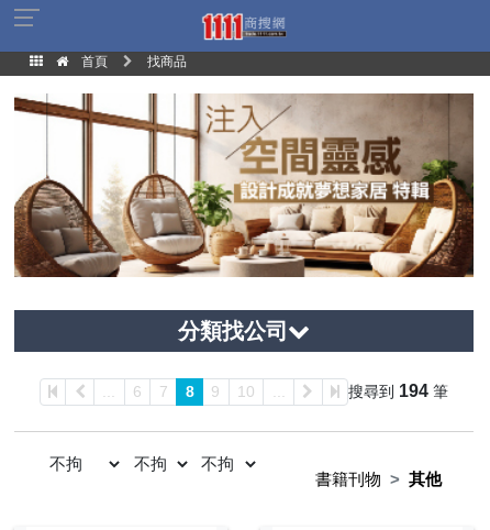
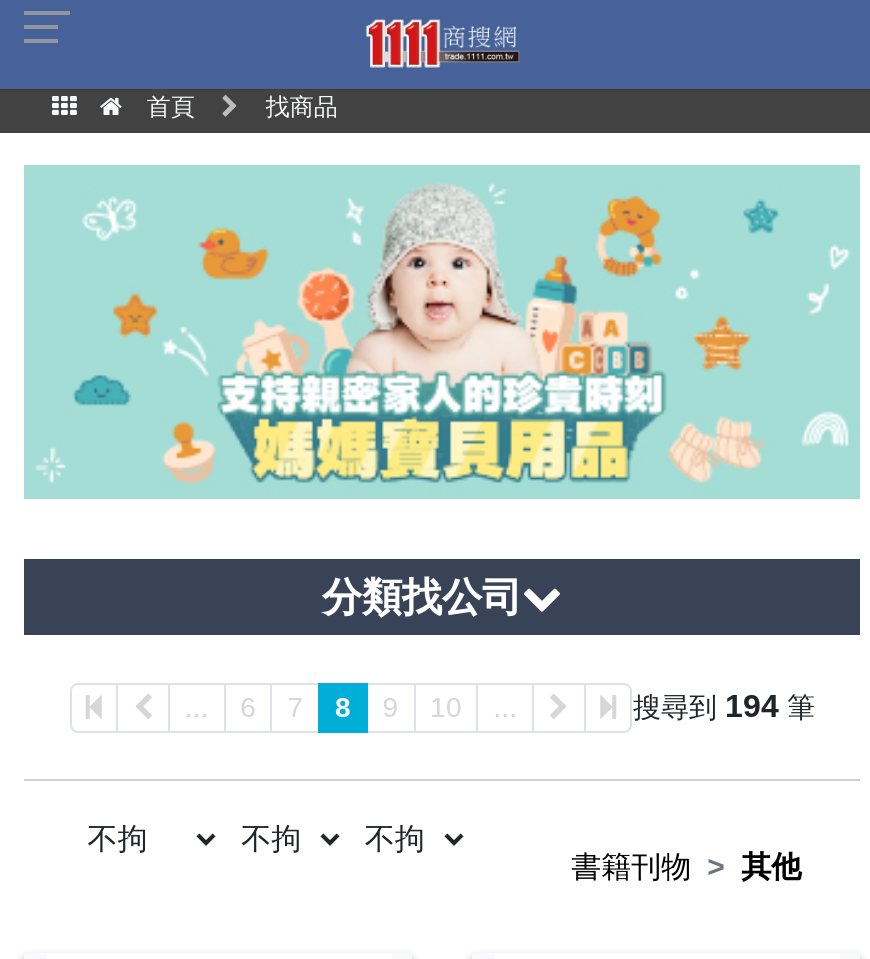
[13,92,475,278] [image] -> [22,163,860,501] [image]

